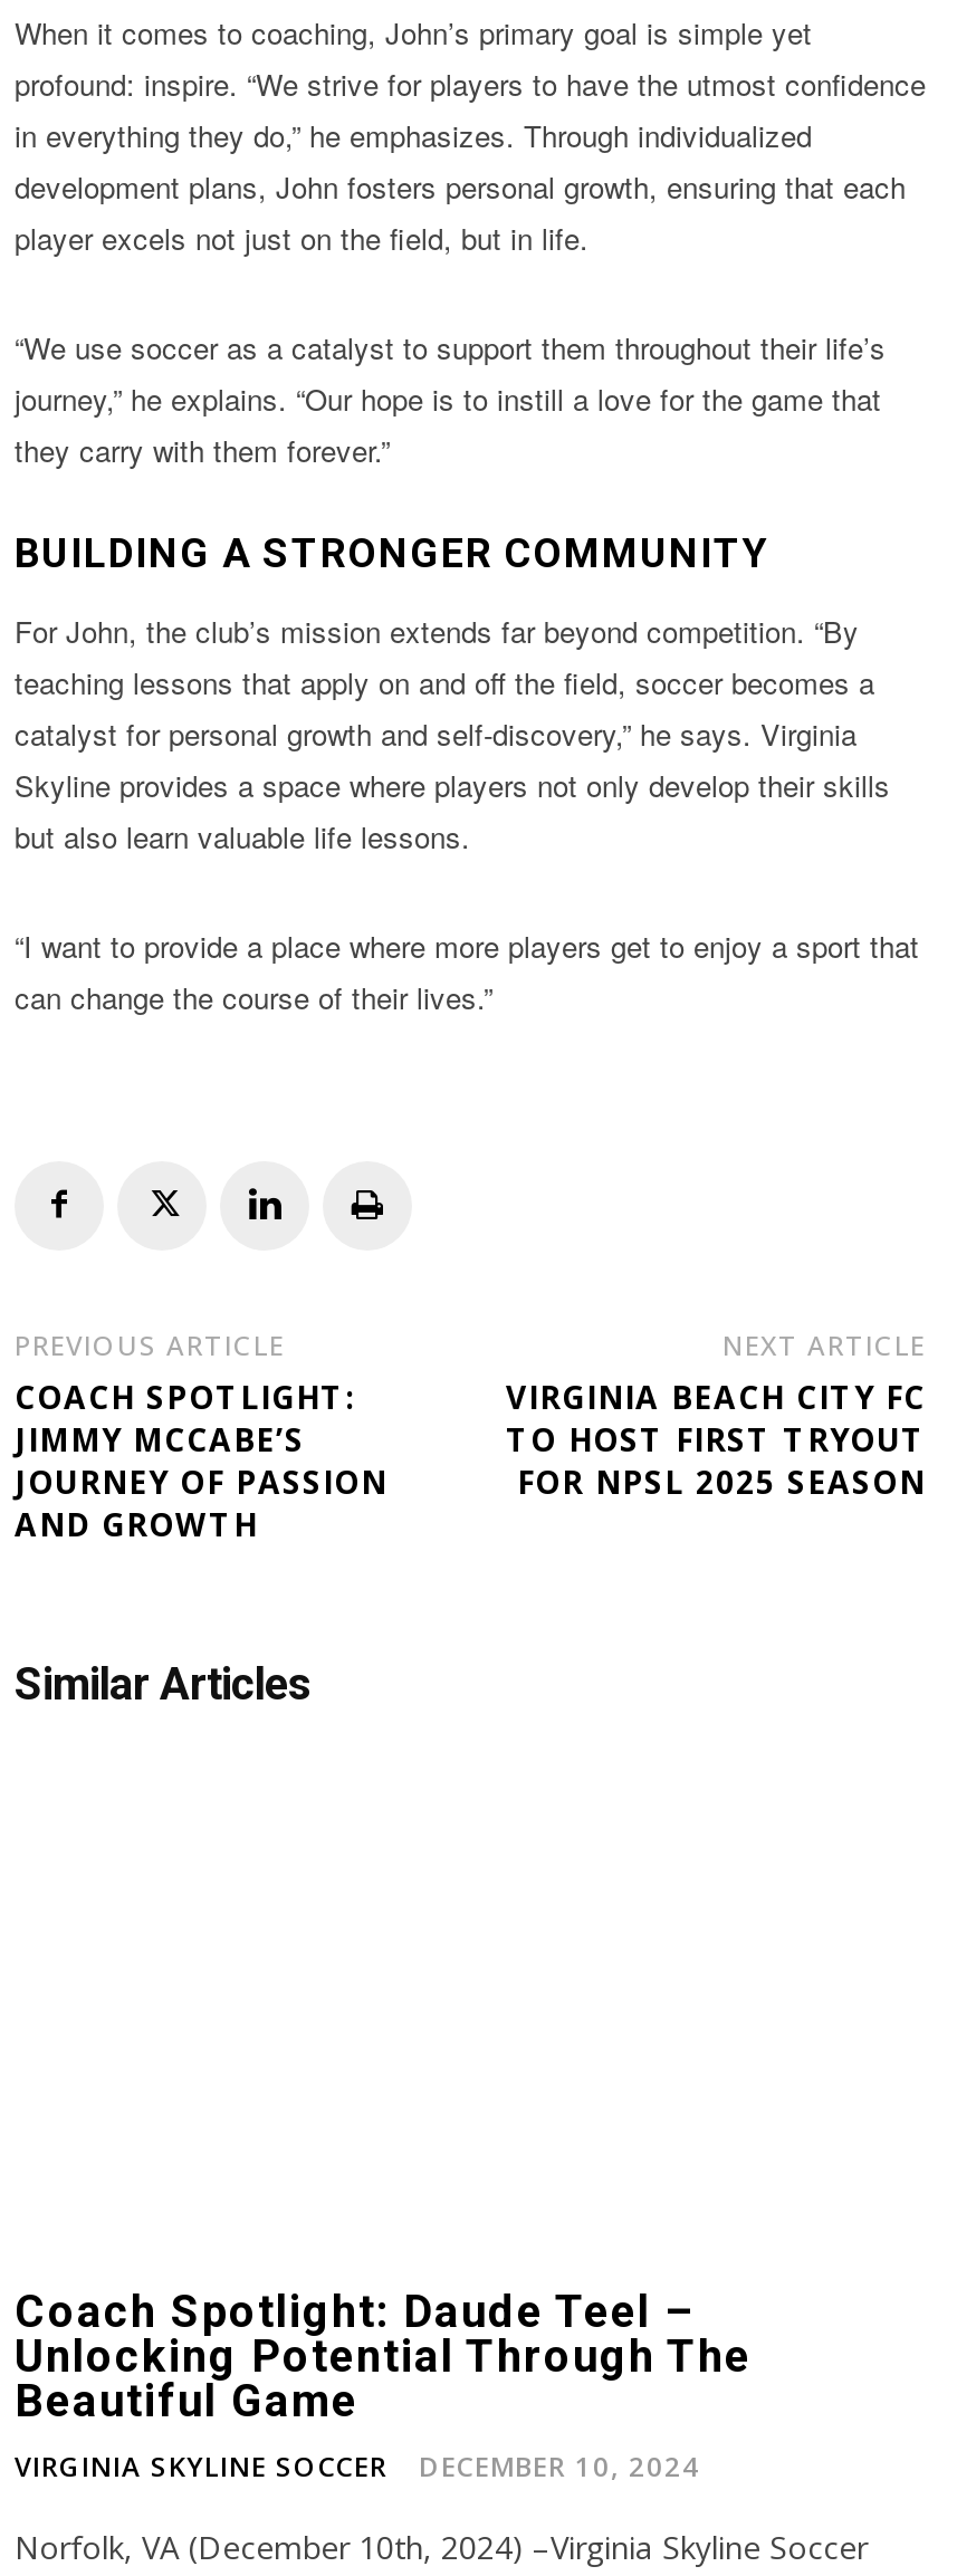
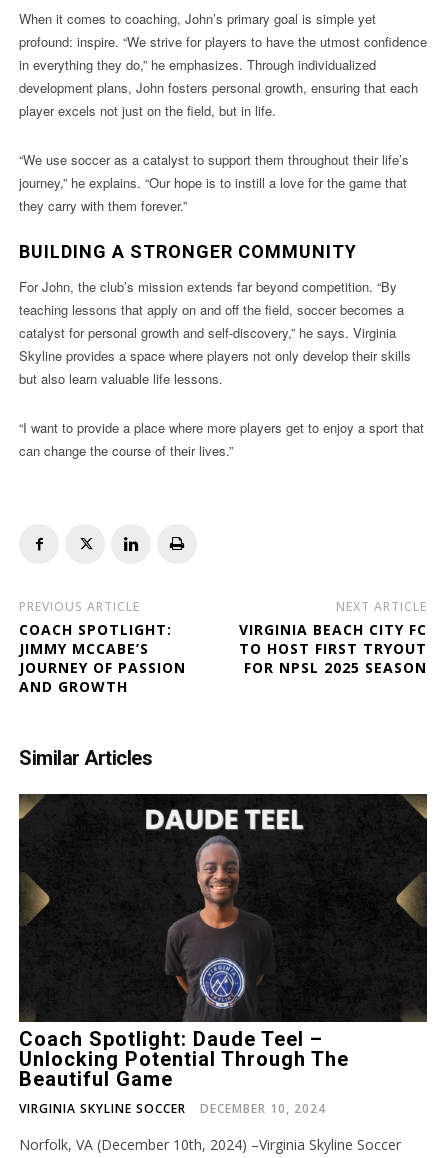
none -> [18,793,428,1023] [image]

